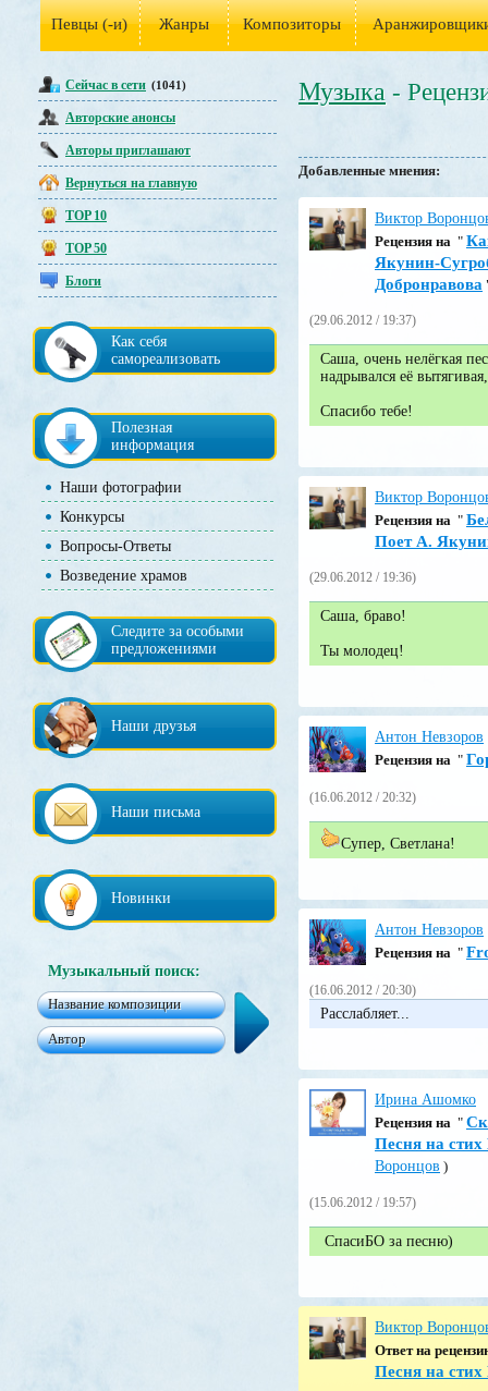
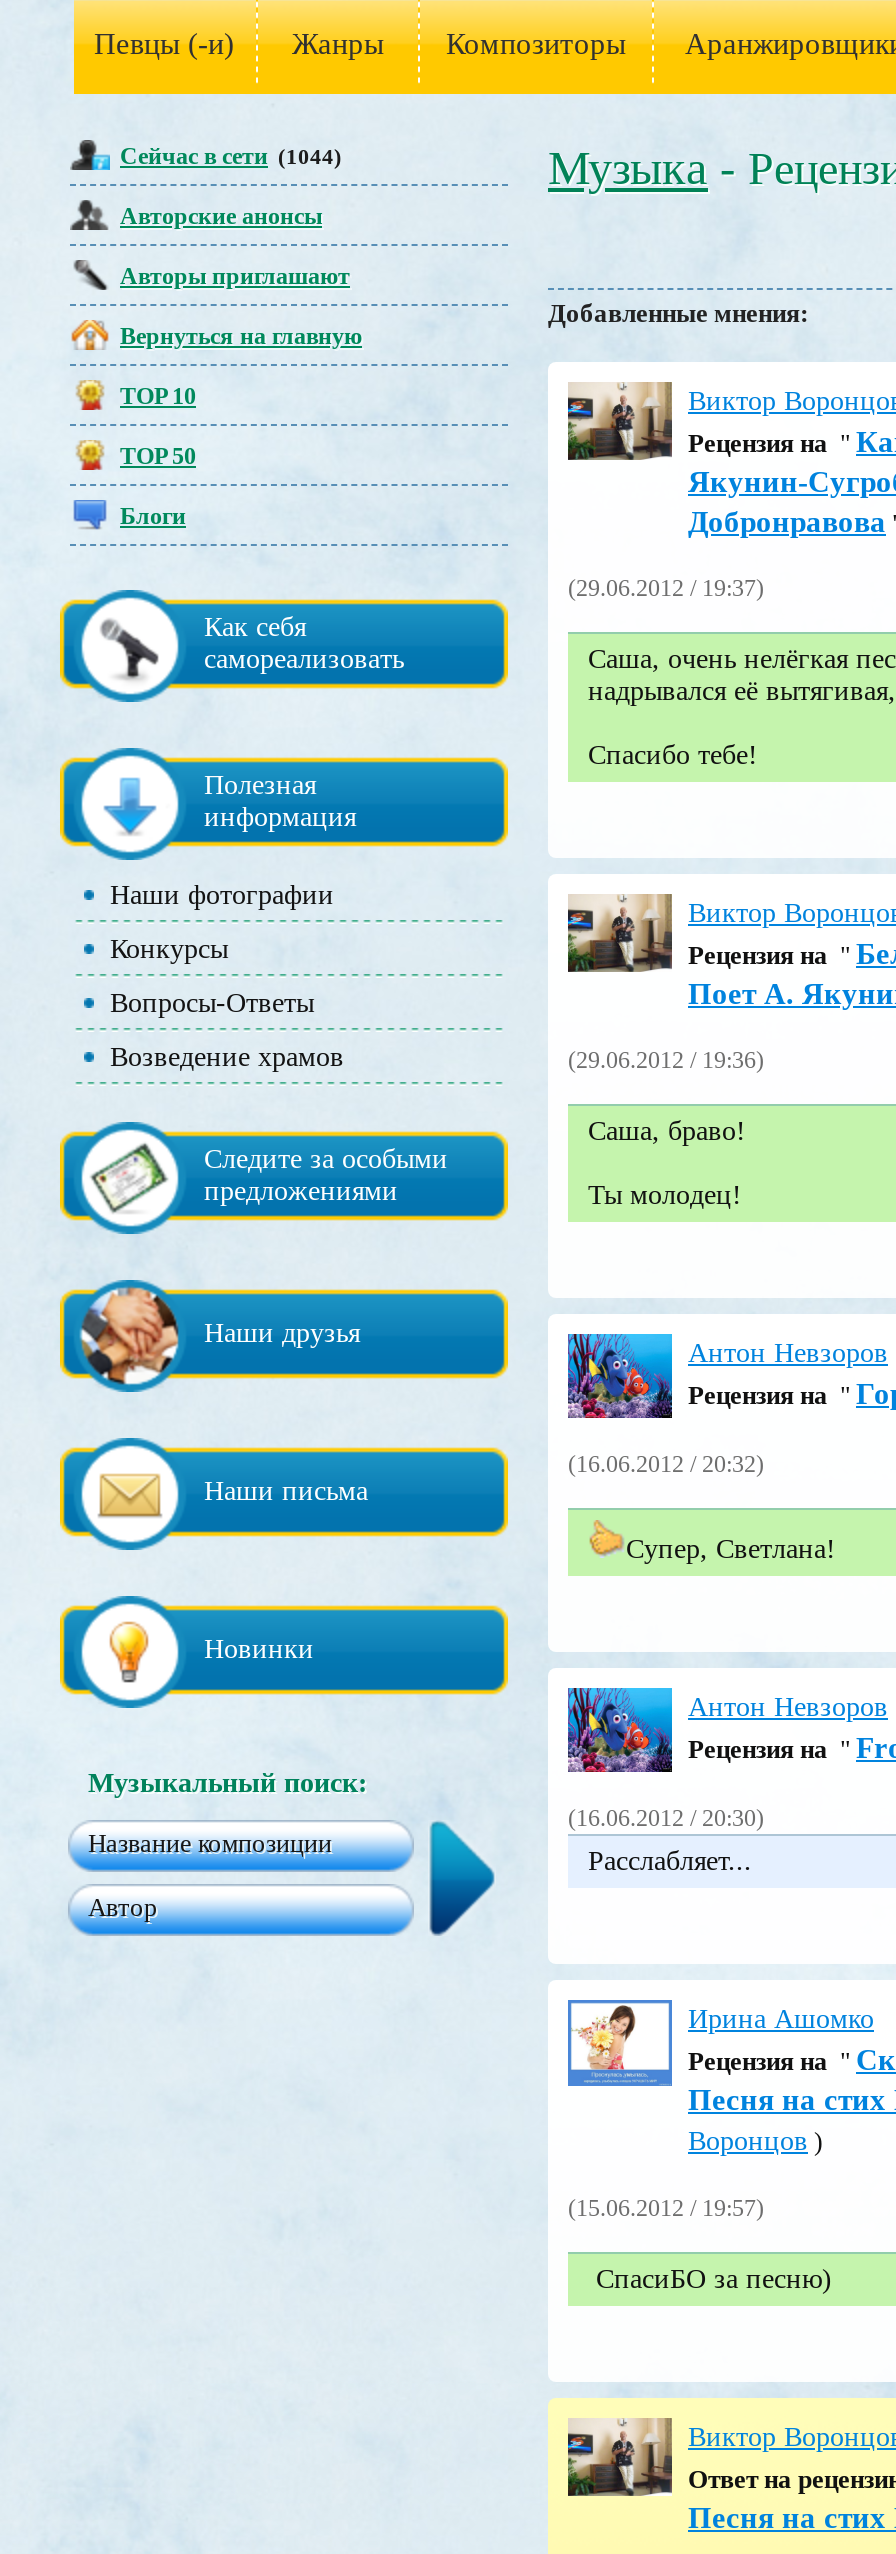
[65,77,186,93] Сейчас в сети (1041) -> [120,142,342,170] Сейчас в сети (1044)

